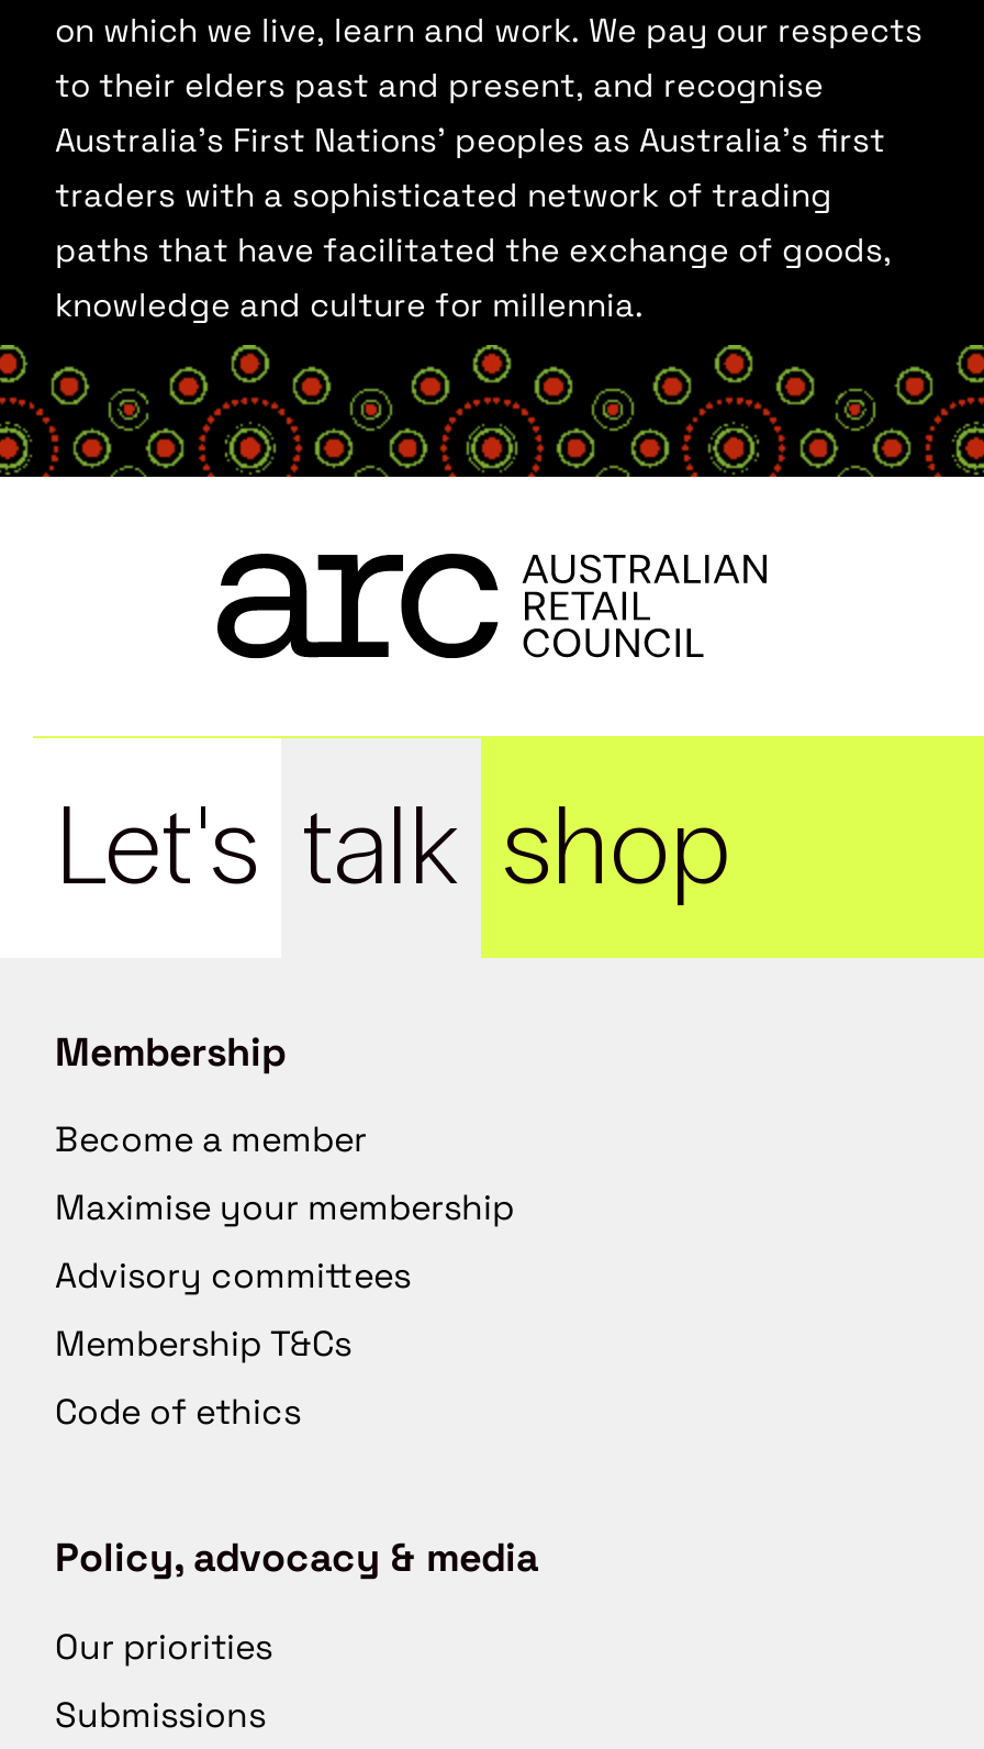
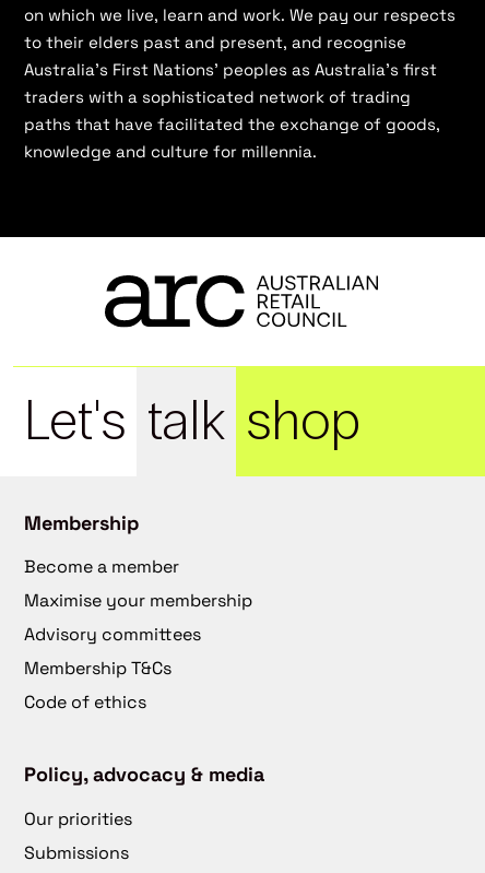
[7,343,977,479] [image] -> none

